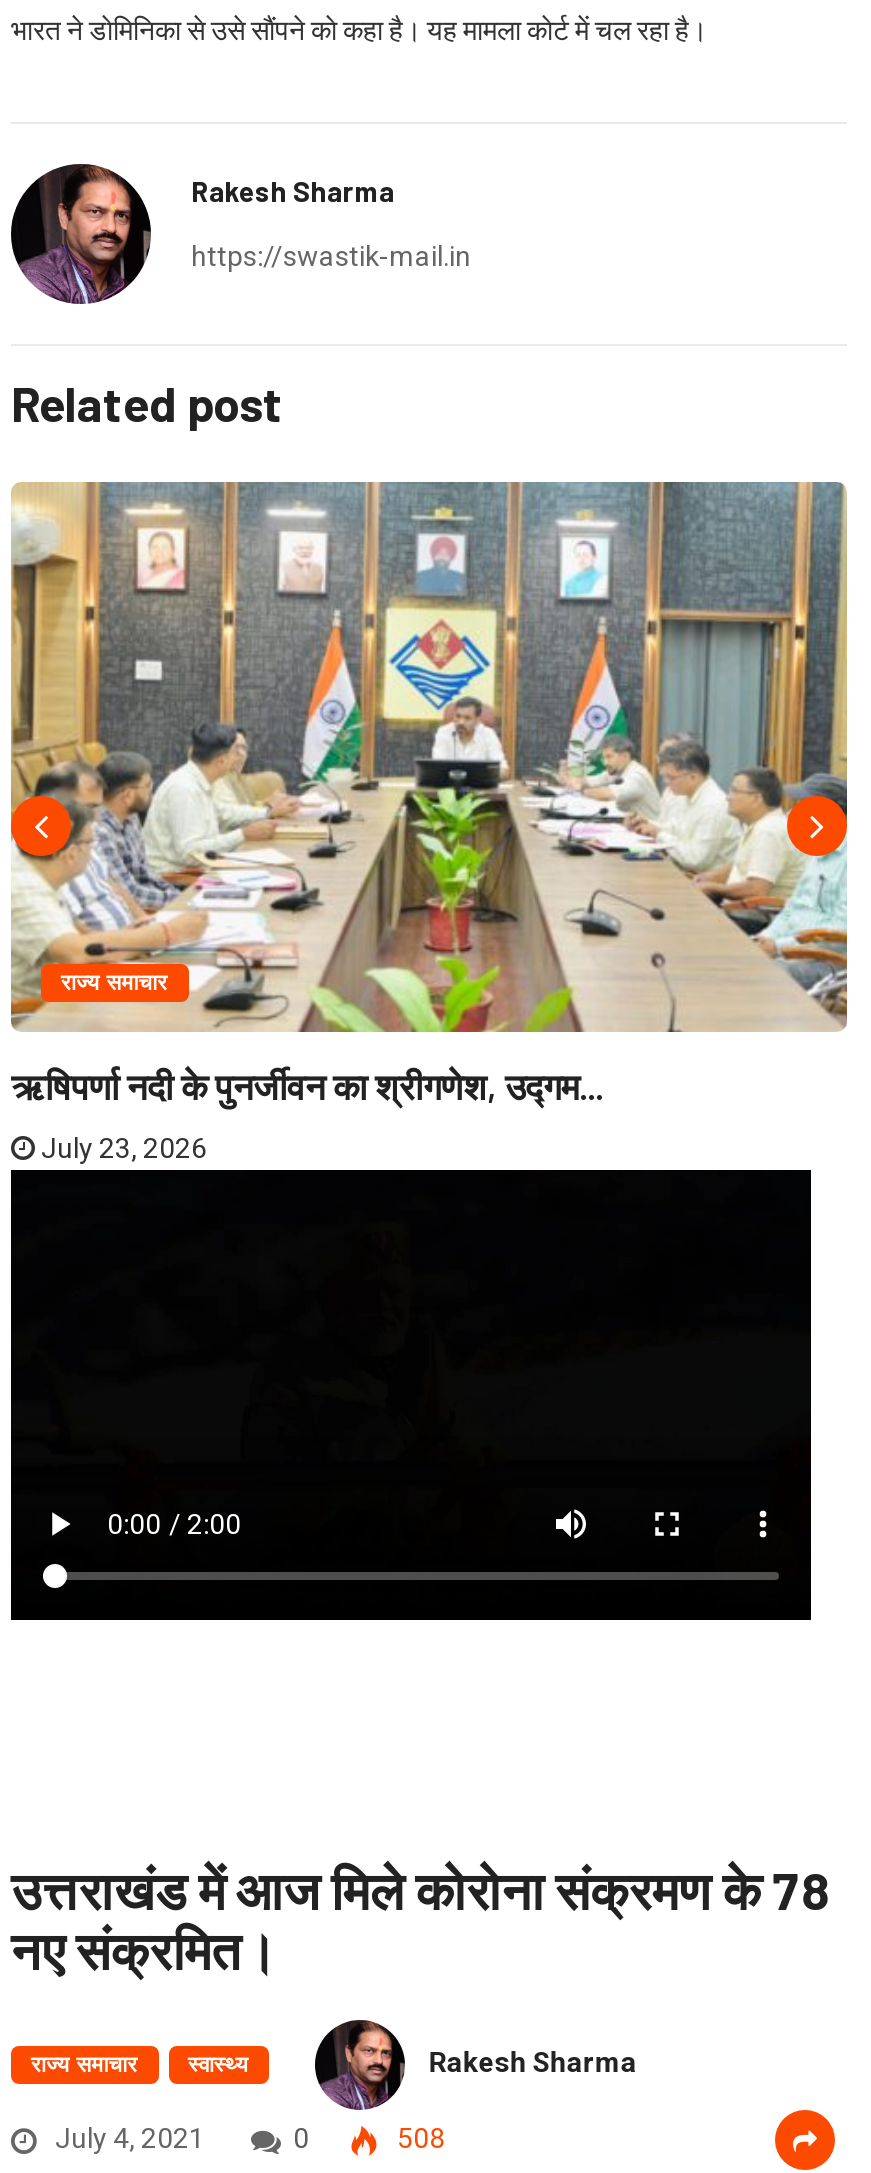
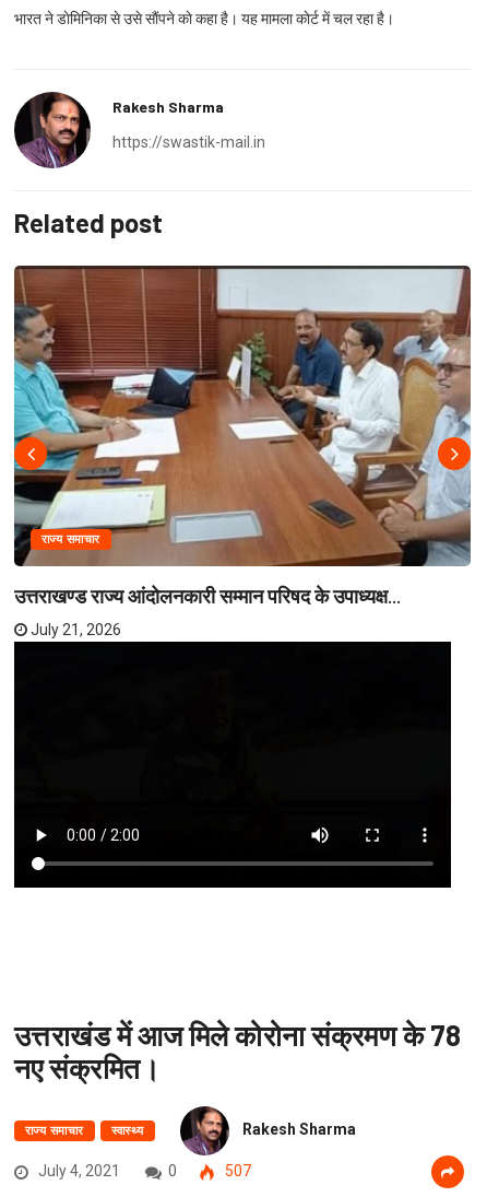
[9,480,849,1108] [image] | ऋषिपर्णा नदी के पुनर्जीवन का श्रीगणेश, उद्गम... -> [13,265,472,608] [image] | उत्तराखण्ड राज्य आंदोलनकारी सम्मान परिषद के उपाध्यक्ष...
[35,1132,207,1164] July 23, 2026 -> [27,621,121,639] July 21, 2026
[391,2122,445,2154] 508 -> [222,1162,251,1180] 507

